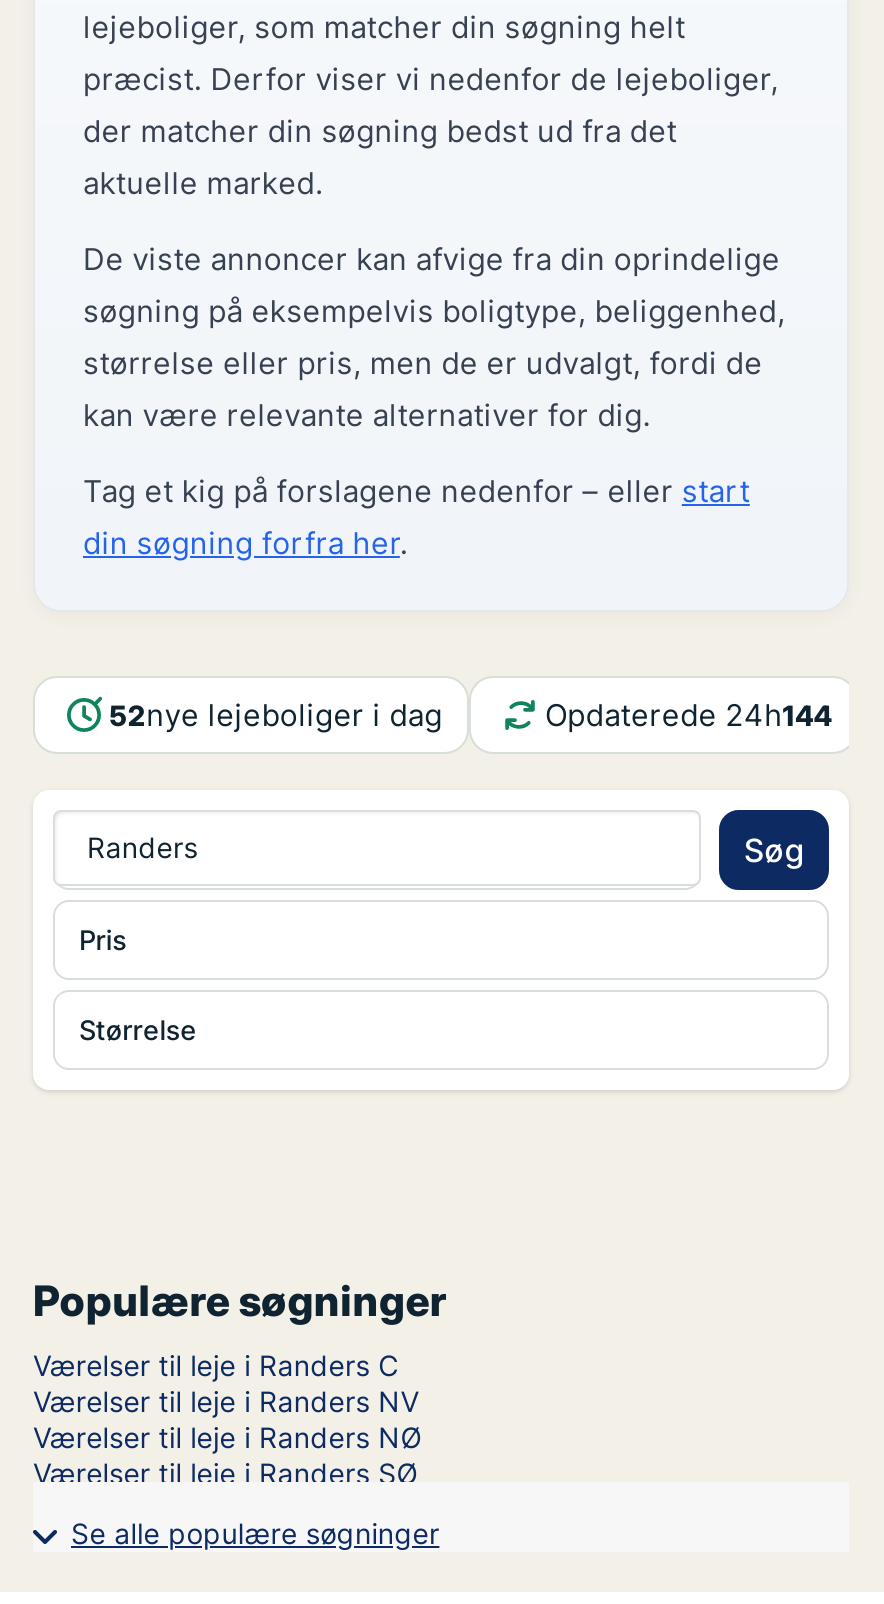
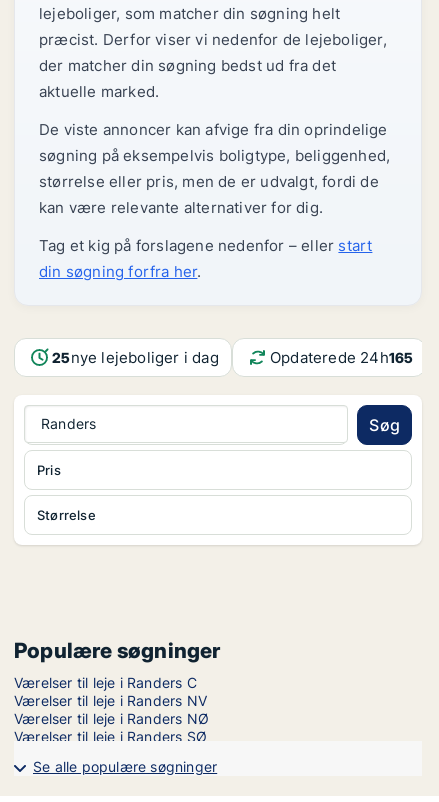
[109,696,443,734] 52nye lejeboliger i dag -> [52,348,219,367] 25nye lejeboliger i dag
[545,696,832,734] Opdaterede 24h144 -> [270,348,413,367] Opdaterede 24h165

